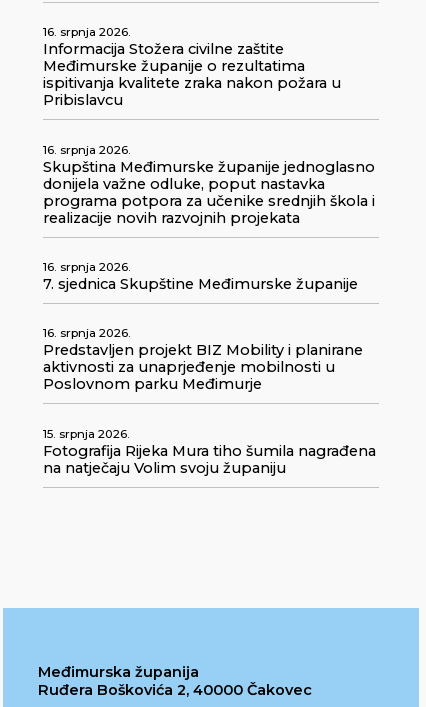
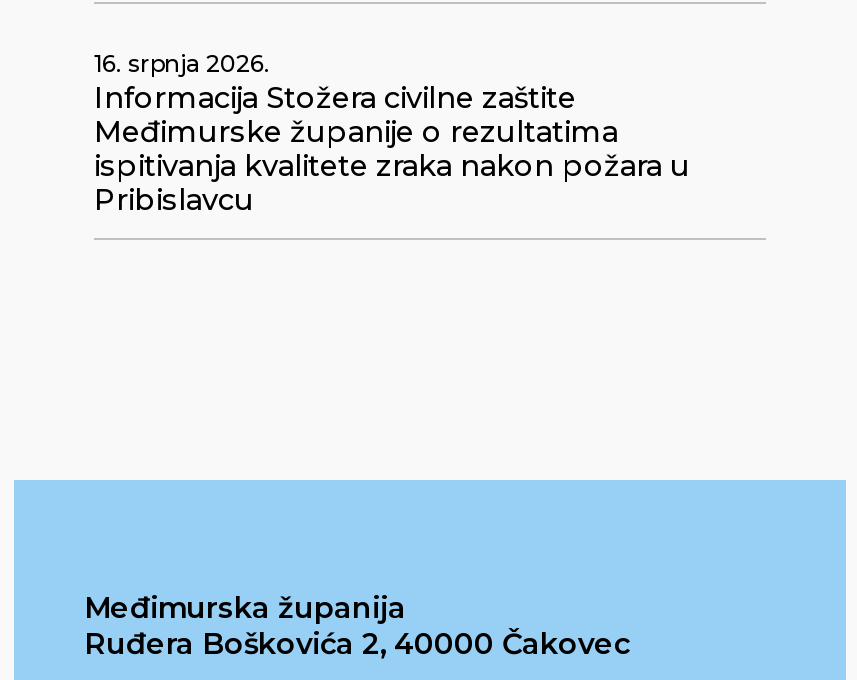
[43,143,376,477] 16. srpnja 2026. | Skupština Međimurske županije jednoglasno | donijela važne odluke, poput nastavka | programa potpora za učenike srednjih škola i | realizacije novih razvojnih projekata | 16. srpnja 2026. | 7. sjednica Skupštine Međimurske županije | 16. srpnja 2026. | Predstavljen projekt BIZ Mobility i planirane | aktivnosti za unaprjeđenje mobilnosti u | Poslovnom parku Međimurje | 15. srpnja 2026. | Fotografija Rijeka Mura tiho šumila nagrađena | na natječaju Volim svoju županiju -> none

